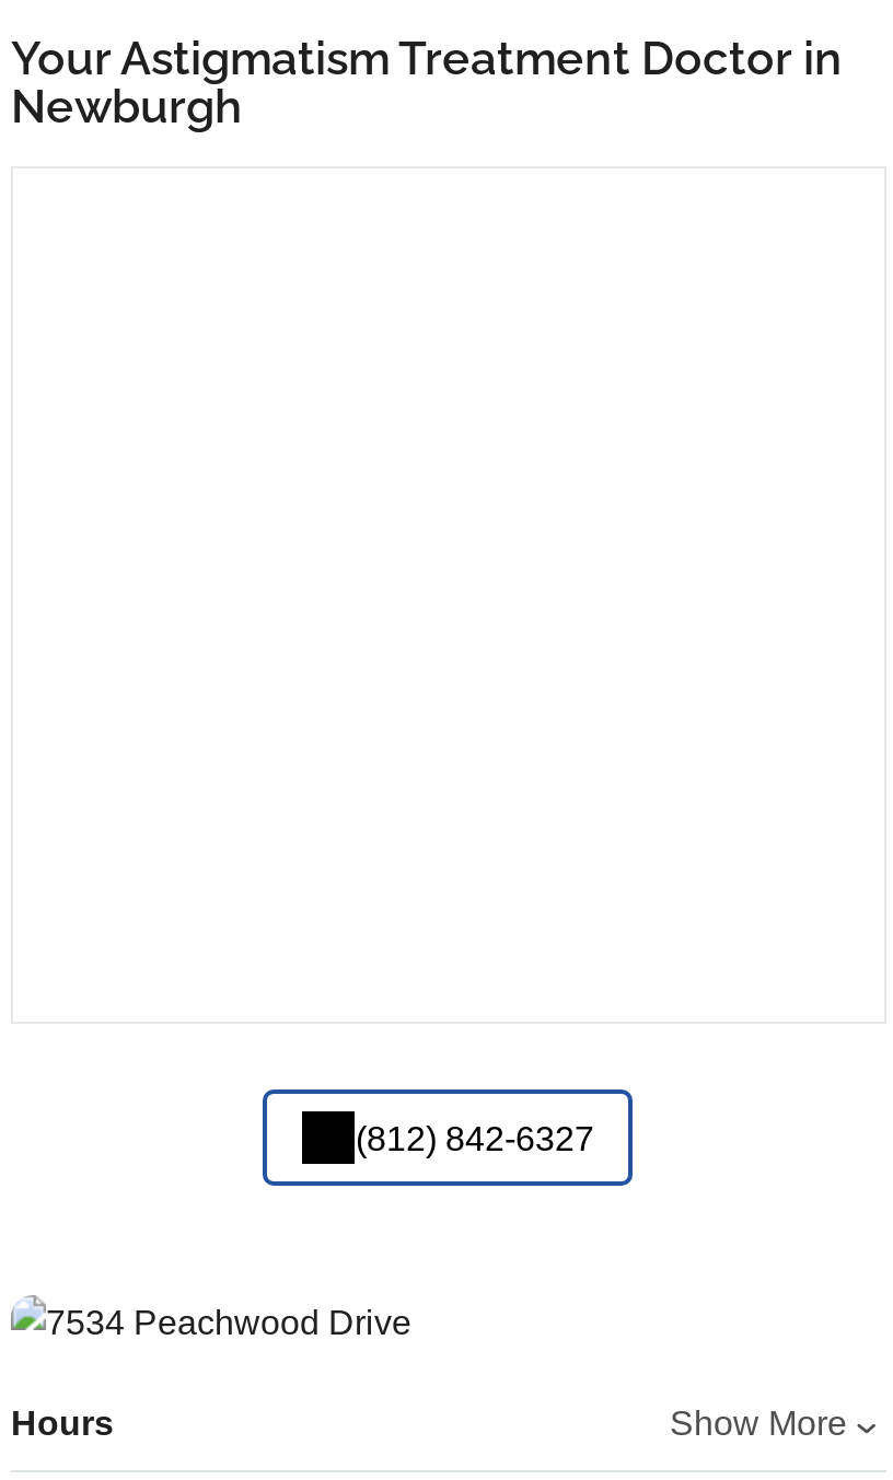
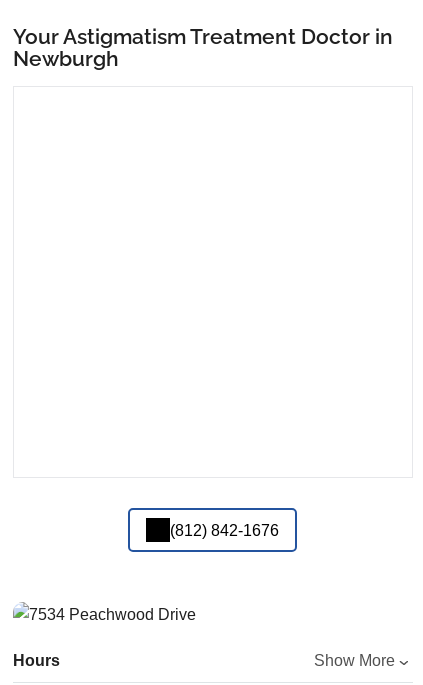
[356,1120,594,1157] (812) 842-6327 -> [170,522,279,539] (812) 842-1676

